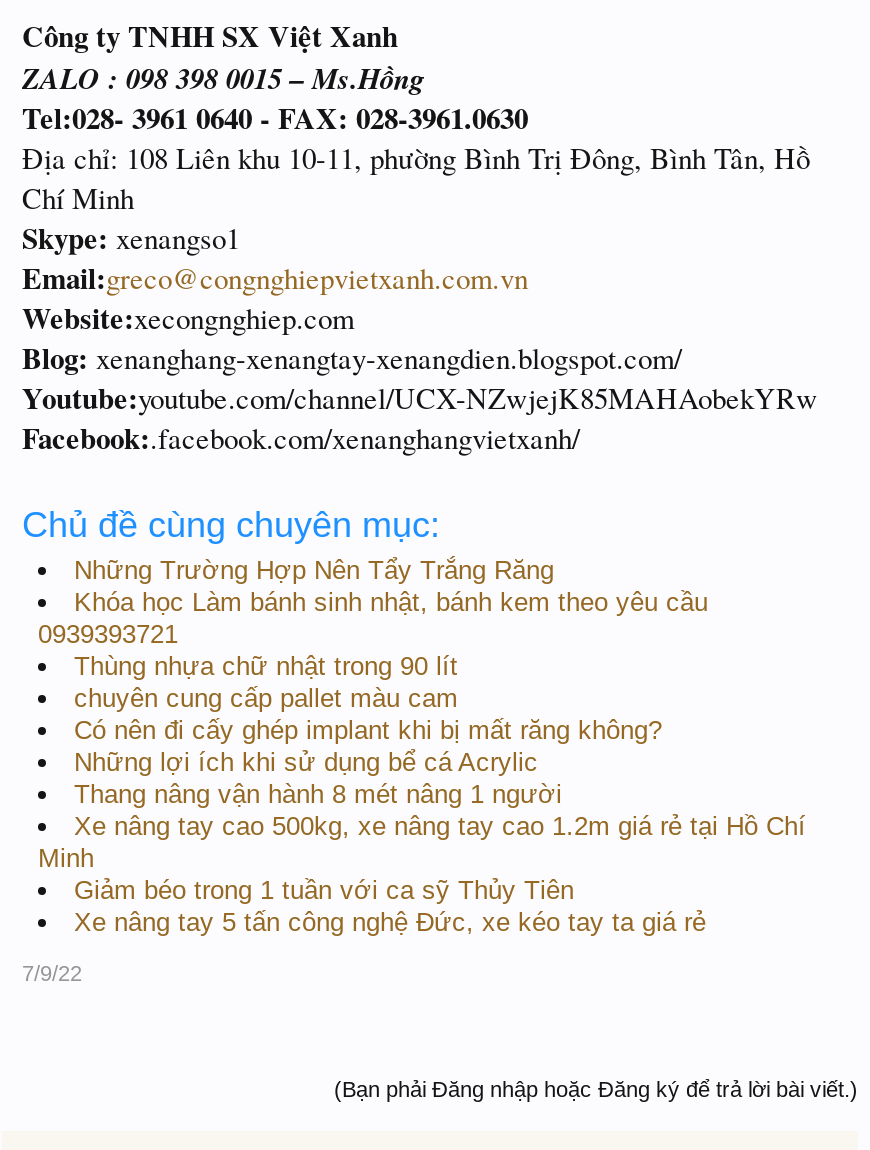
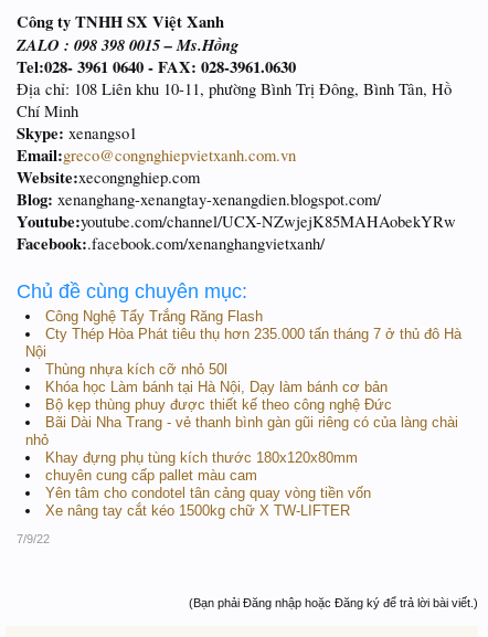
[38,555,708,681] Những Trường Hợp Nên Tẩy Trắng Răng | Khóa học Làm bánh sinh nhật, bánh kem theo yêu cầu | 0939393721 | Thùng nhựa chữ nhật trong 90 lít -> [25,308,462,466] Công Nghệ Tẩy Trắng Răng Flash | Cty Thép Hòa Phát tiêu thụ hơn 235.000 tấn tháng 7 ở thủ đô Hà | Nội | Thùng nhựa kích cỡ nhỏ 50l | Khóa học Làm bánh tại Hà Nội, Dạy làm bánh cơ bản | Bộ kẹp thùng phuy được thiết kế theo công nghệ Đức | Bãi Dài Nha Trang - vẻ thanh bình gàn gũi riêng có của làng chài | nhỏ | Khay đựng phụ tùng kích thước 180x120x80mm
moved [74,683,458,713] -> [45,467,257,484]: chuyên cung cấp pallet màu cam
[38,715,806,937] Có nên đi cấy ghép implant khi bị mất răng không? | Những lợi ích khi sử dụng bể cá Acrylic | Thang nâng vận hành 8 mét nâng 1 người | Xe nâng tay cao 500kg, xe nâng tay cao 1.2m giá rẻ tại Hồ Chí | Minh | Giảm béo trong 1 tuần với ca sỹ Thủy Tiên | Xe nâng tay 5 tấn công nghệ Đức, xe kéo tay ta giá rẻ -> [45,485,371,519] Yên tâm cho condotel tân cảng quay vòng tiền vốn | Xe nâng tay cắt kéo 1500kg chữ X TW-LIFTER

